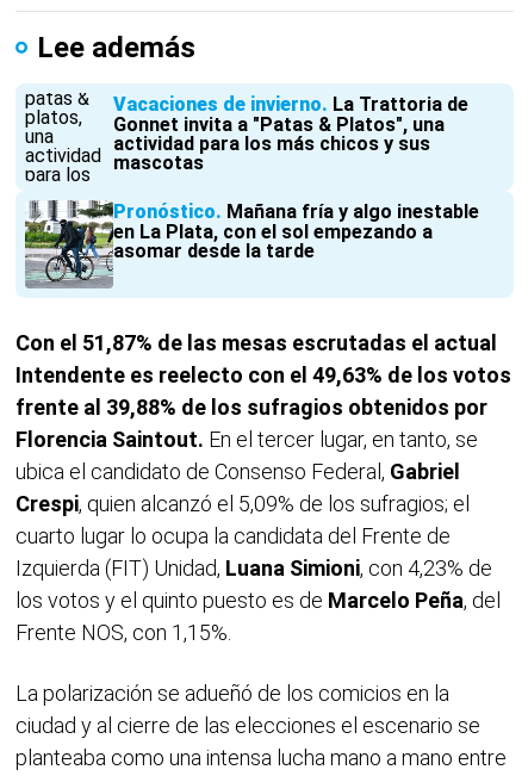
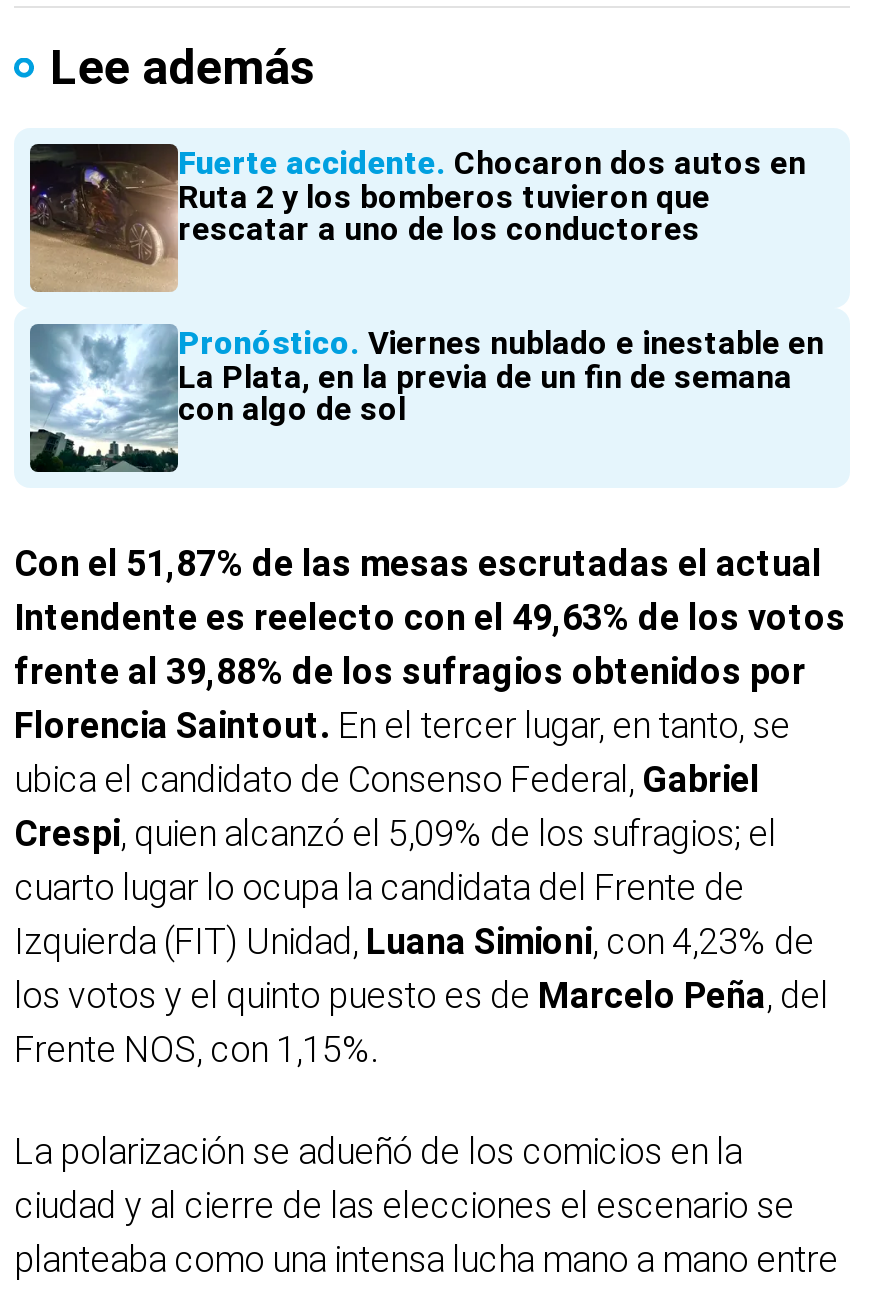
[25,92,468,182] [image] | Vacaciones de invierno La Trattoria de | Gonnet invita a "Patas & Platos", una | actividad para los más chicos y sus | mascotas -> [28,142,806,294] [image] | Fuerte accidente Chocaron dos autos en | Ruta 2 y los bomberos tuvieron que | rescatar a uno de los conductores
[24,199,479,288] [image] | Pronóstico Mañana fría y algo inestable | en La Plata, con el sol empezando a | asomar desde la tarde -> [28,322,824,472] [image] | Pronóstico Viernes nublado e inestable en | La Plata, en la previa de un fin de semana | con algo de sol

